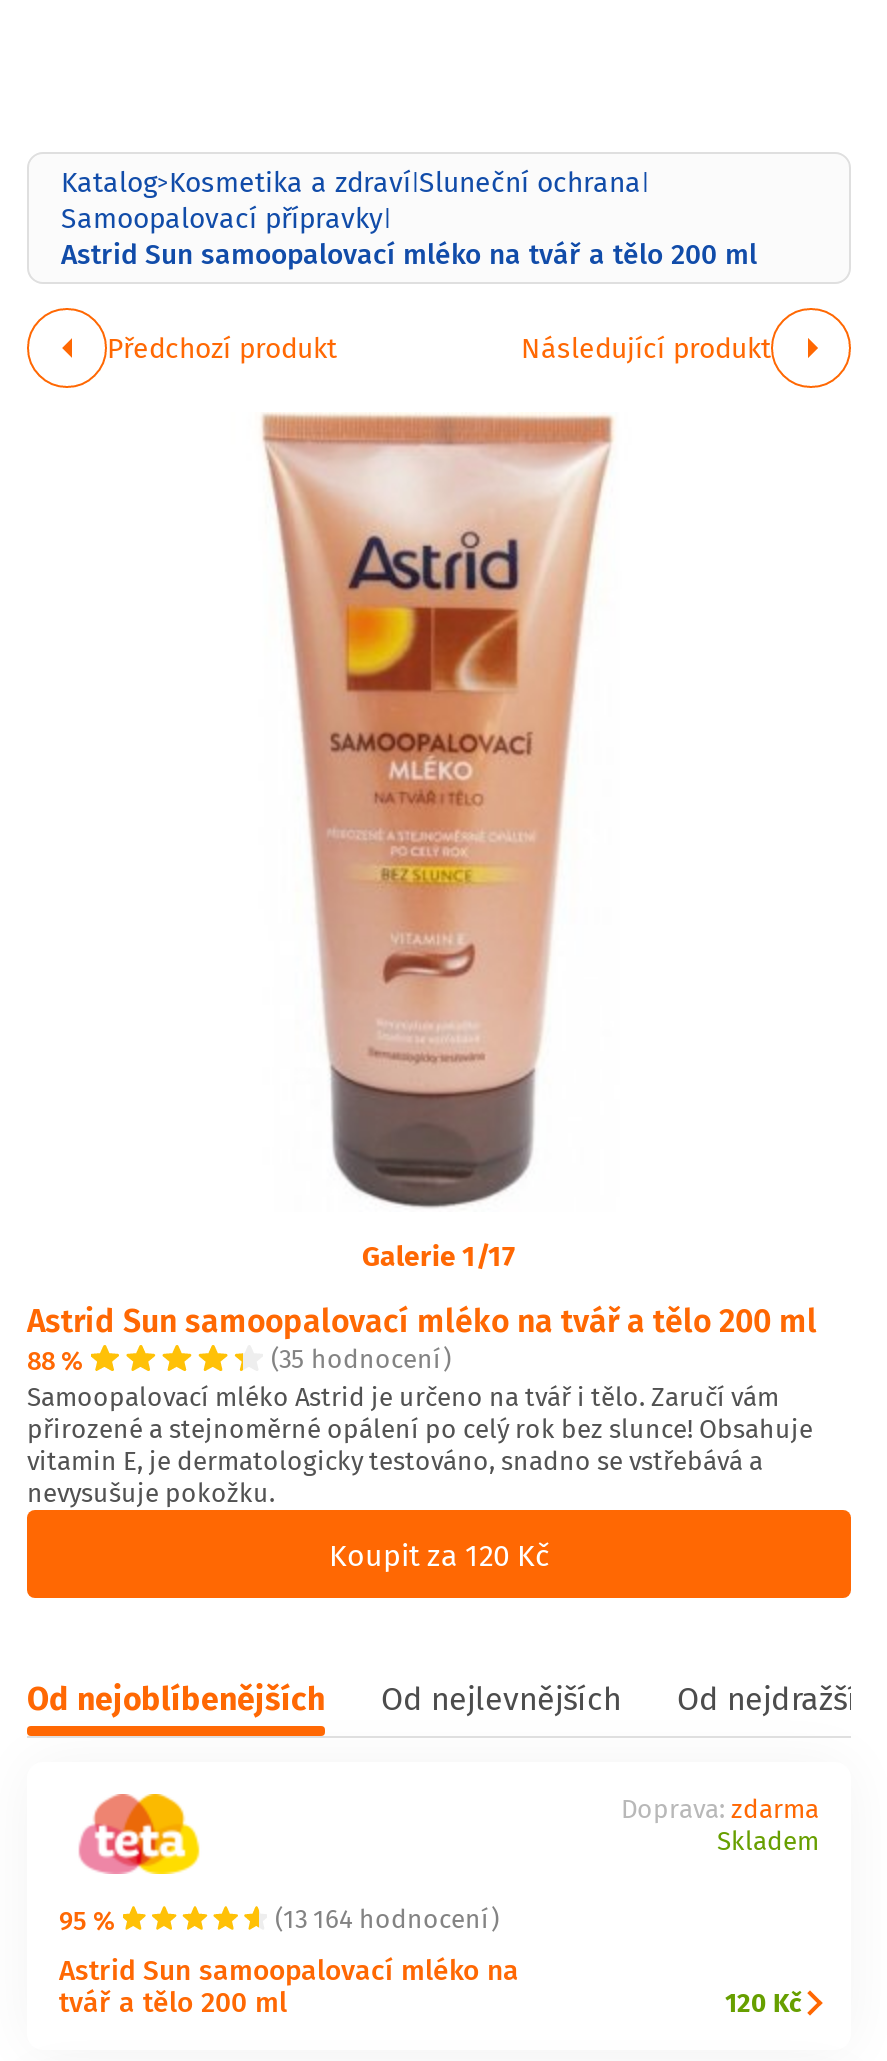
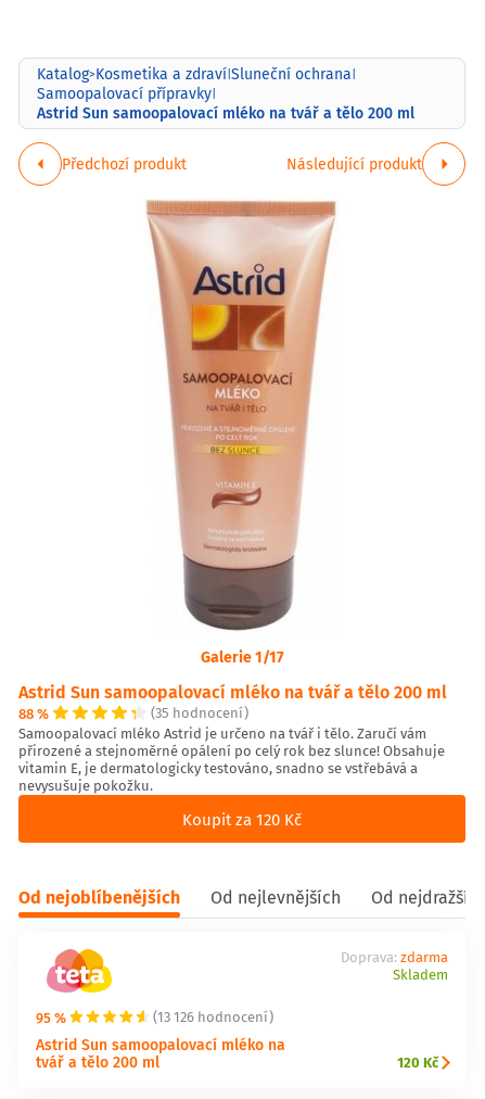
[275,1900,499,1938] (13 164 hodnocení) -> [153,1007,273,1027] (13 126 hodnocení)

